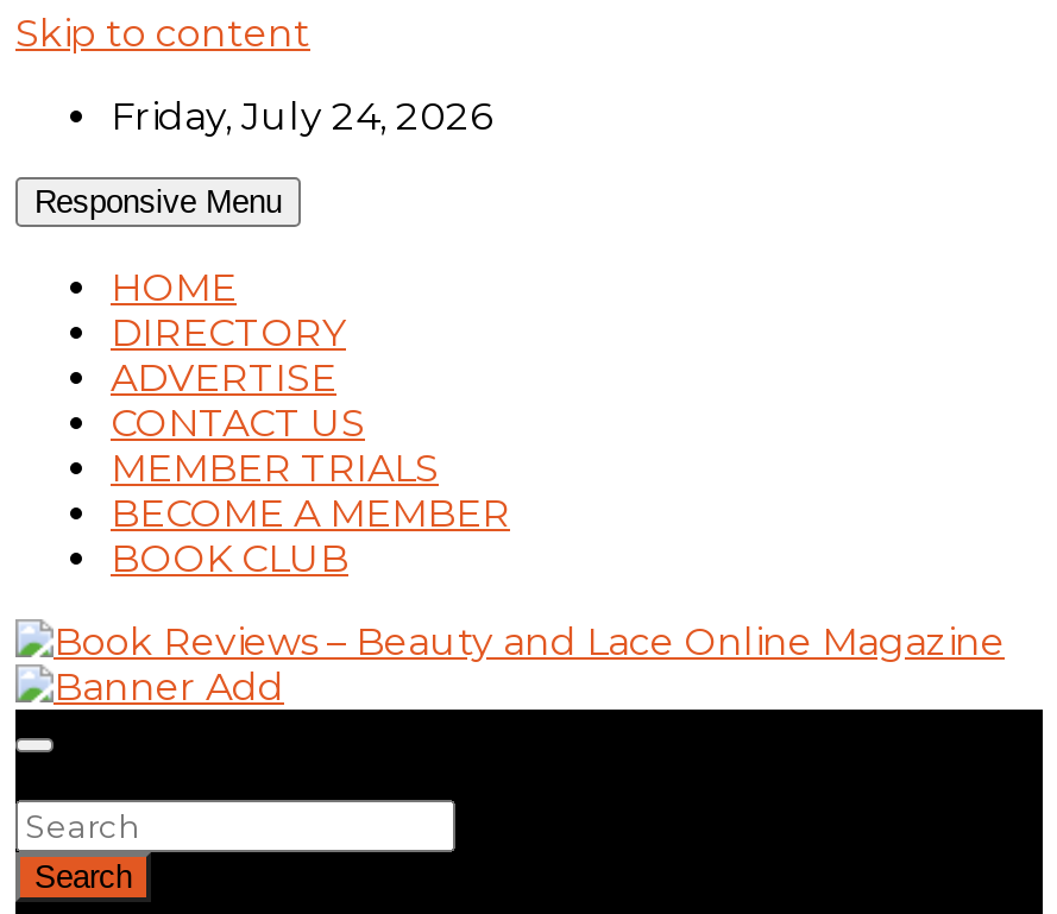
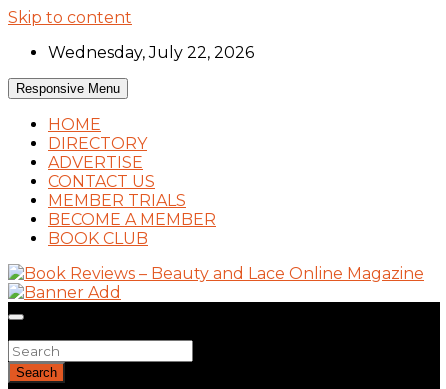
[111,94,491,139] Friday, July 24, 2026 -> [48,43,254,62] Wednesday, July 22, 2026

